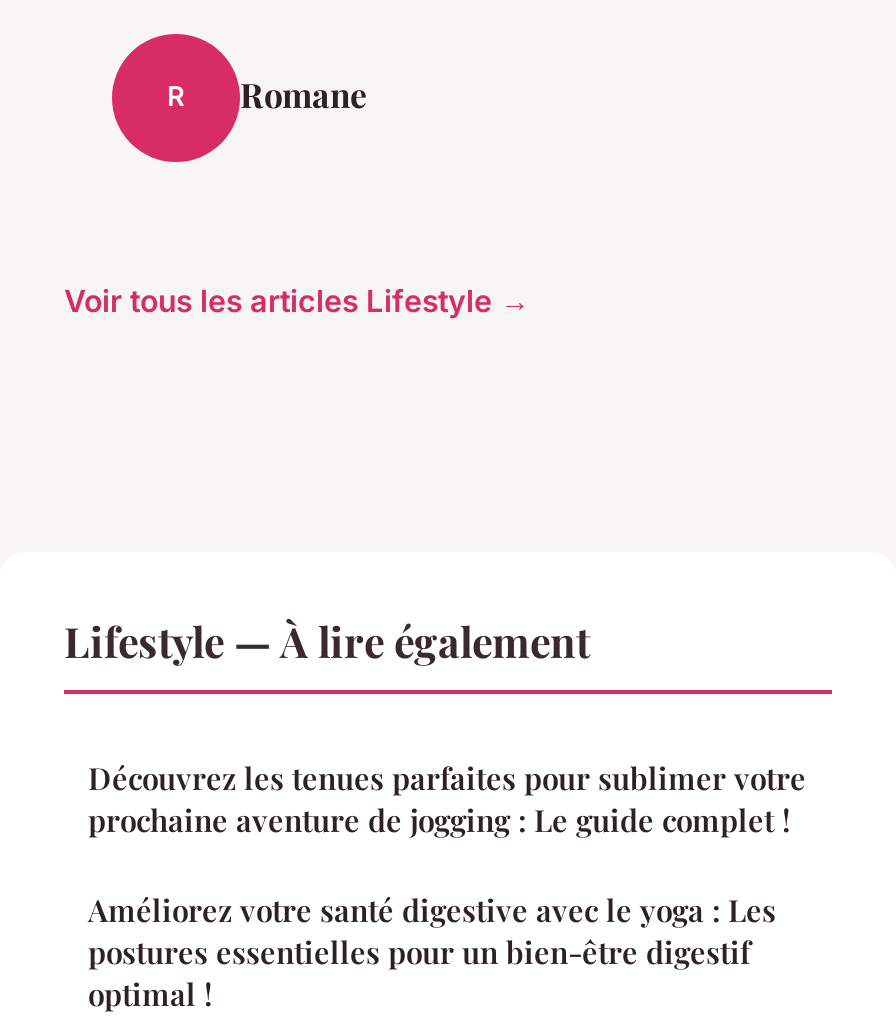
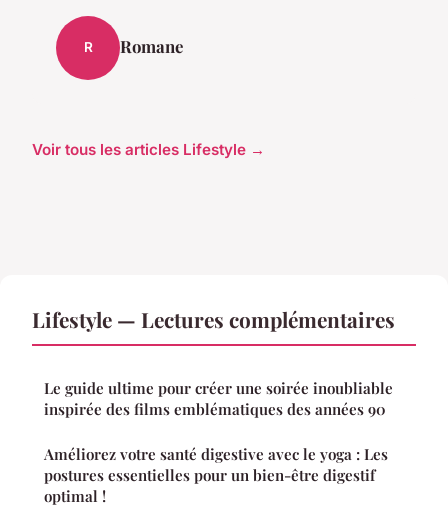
[64,612,590,668] Lifestyle — À lire également -> [32,305,395,333] Lifestyle — Lectures complémentaires
[88,758,806,840] Découvrez les tenues parfaites pour sublimer votre | prochaine aventure de jogging : Le guide complet ! -> [44,378,393,419] Le guide ultime pour créer une soirée inoubliable | inspirée des films emblématiques des années 90

